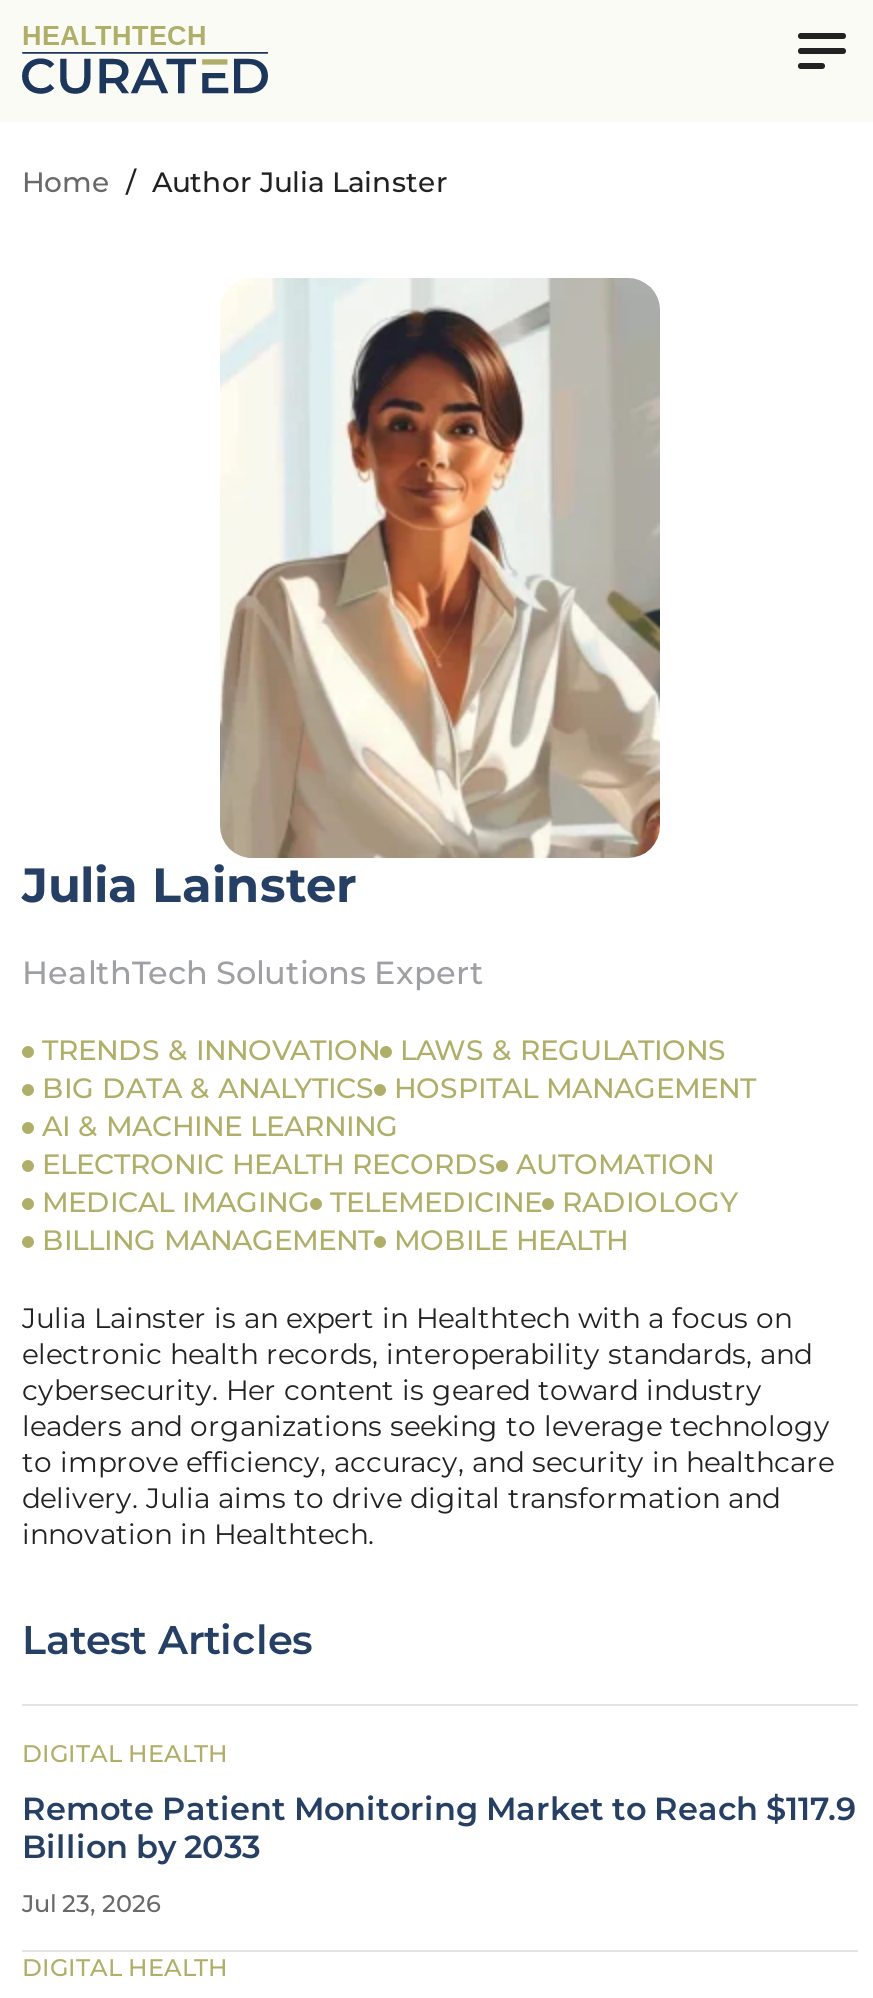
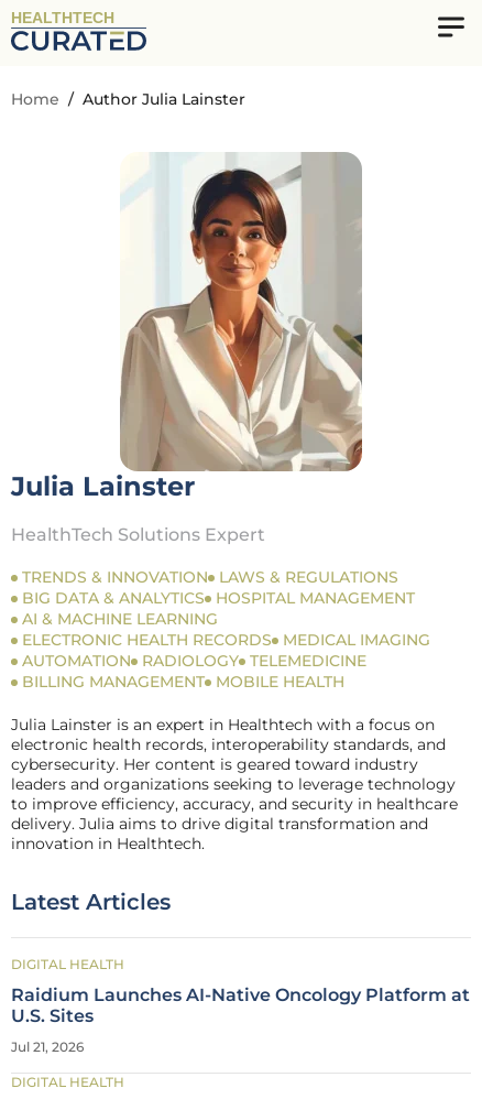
[42,1146,738,1220] ELECTRONIC HEALTH RECORDS AUTOMATION | MEDICAL IMAGING TELEMEDICINE RADIOLOGY -> [22,630,430,671] ELECTRONIC HEALTH RECORDS MEDICAL IMAGING | AUTOMATION RADIOLOGY TELEMEDICINE
[22,1790,856,1866] Remote Patient Monitoring Market to Reach $117.9 | Billion by 2033 -> [11,984,470,1026] Raidium Launches AI-Native Oncology Platform at | U.S. Sites
[22,1888,160,1918] Jul 23, 2026 -> [11,1038,84,1055] Jul 21, 2026

